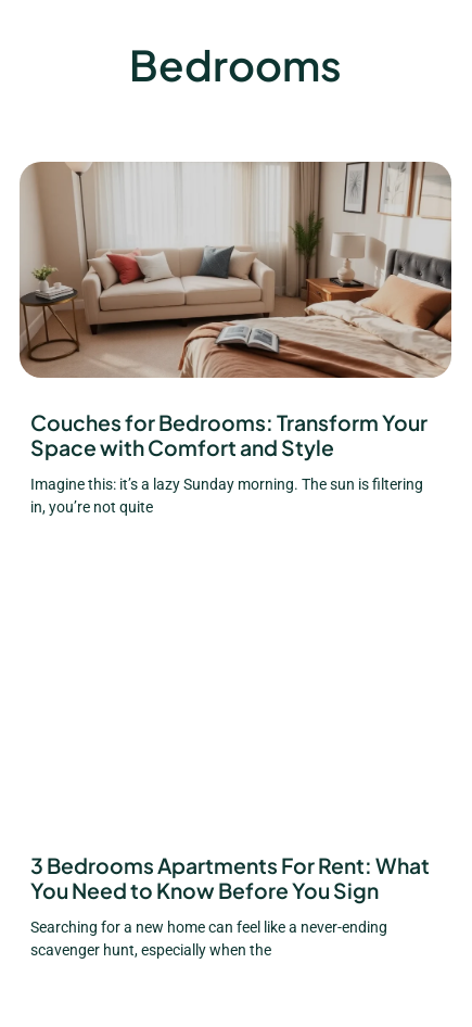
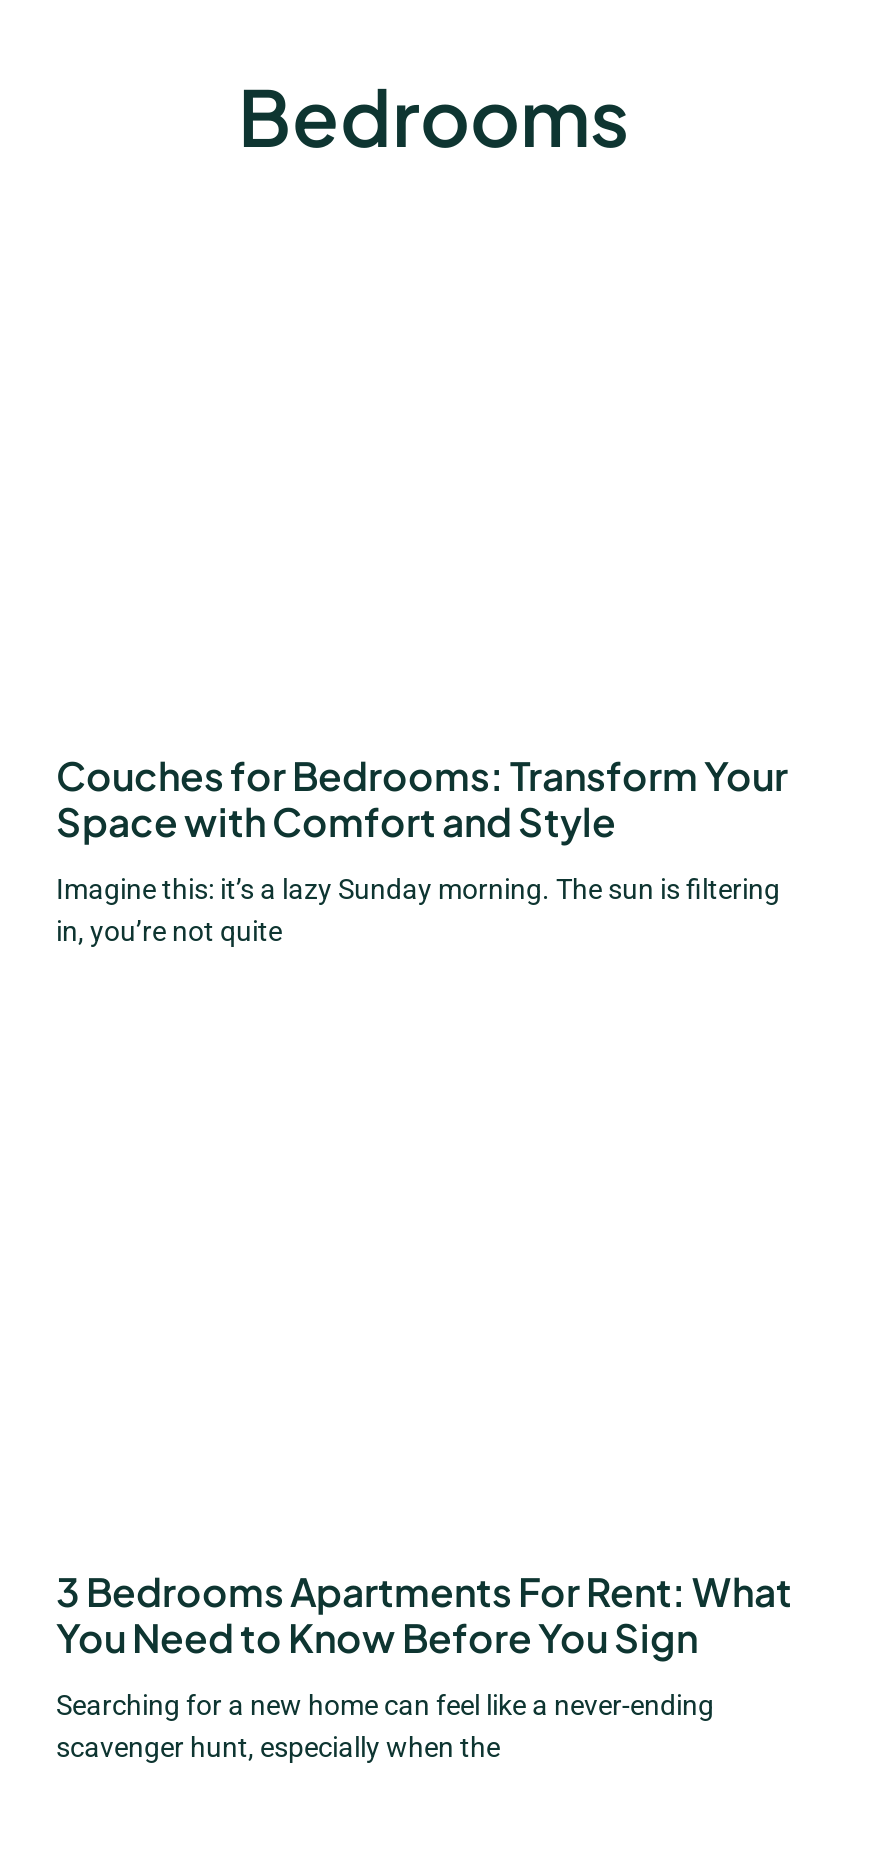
[18,161,452,379] [image] -> none

